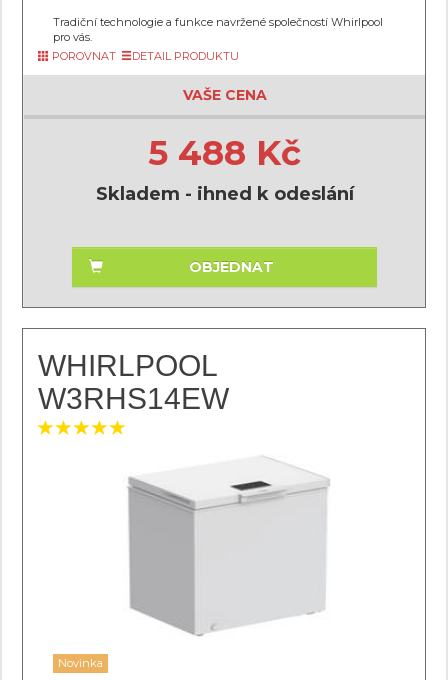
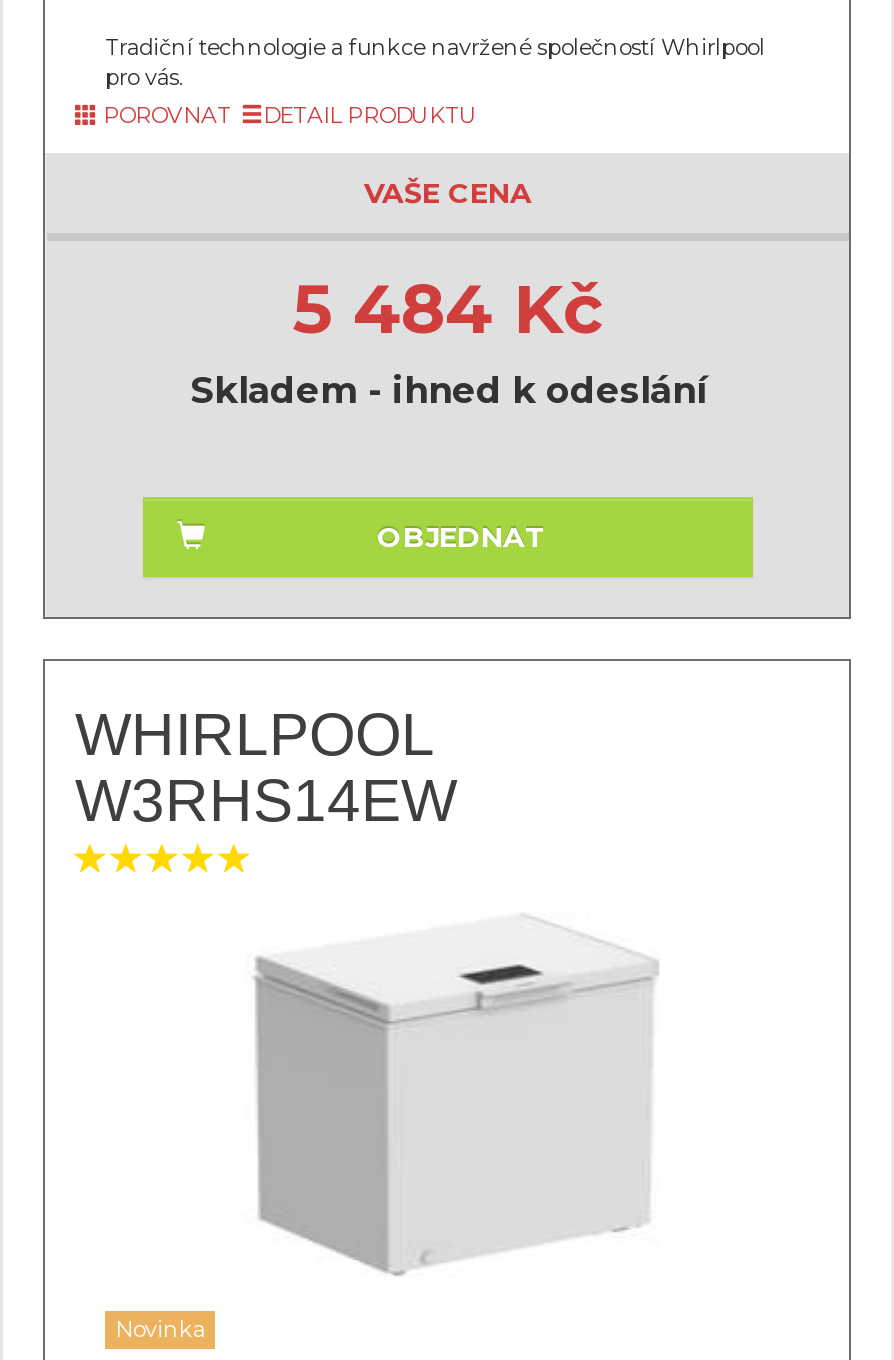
[148,132,301,174] 5 488 Kč -> [293,267,603,351] 5 484 Kč

